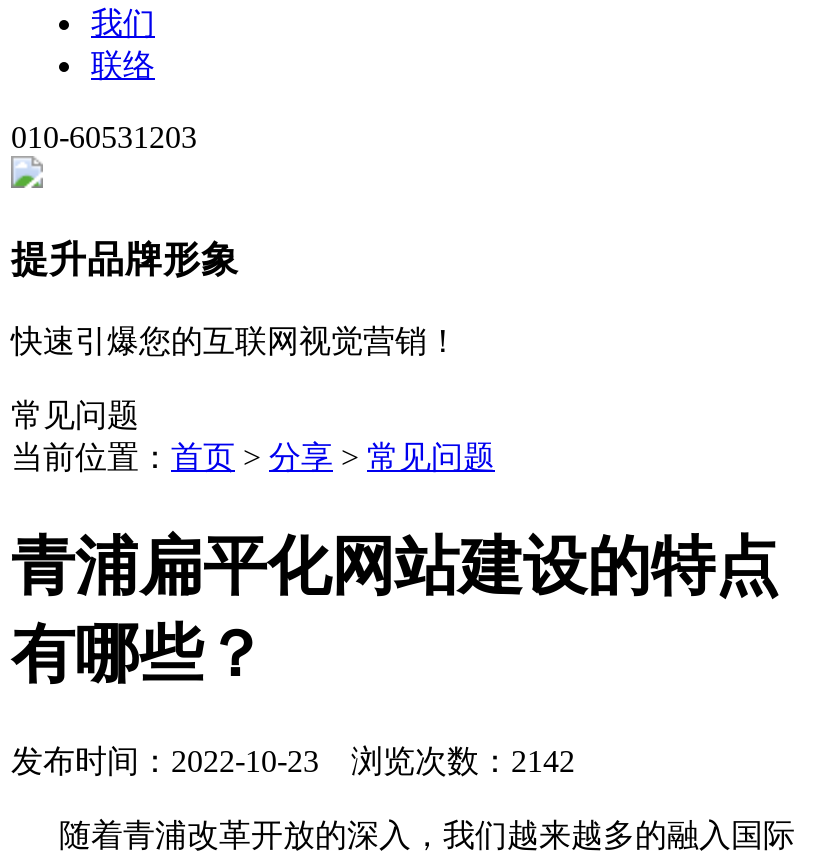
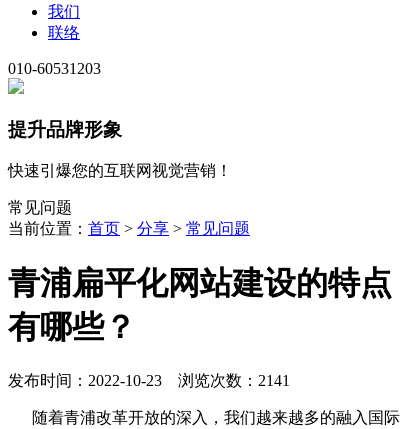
[11,745,575,779] 发布时间：2022-10-23 浏览次数：2142 -> [8,372,290,389] 发布时间：2022-10-23 浏览次数：2141

